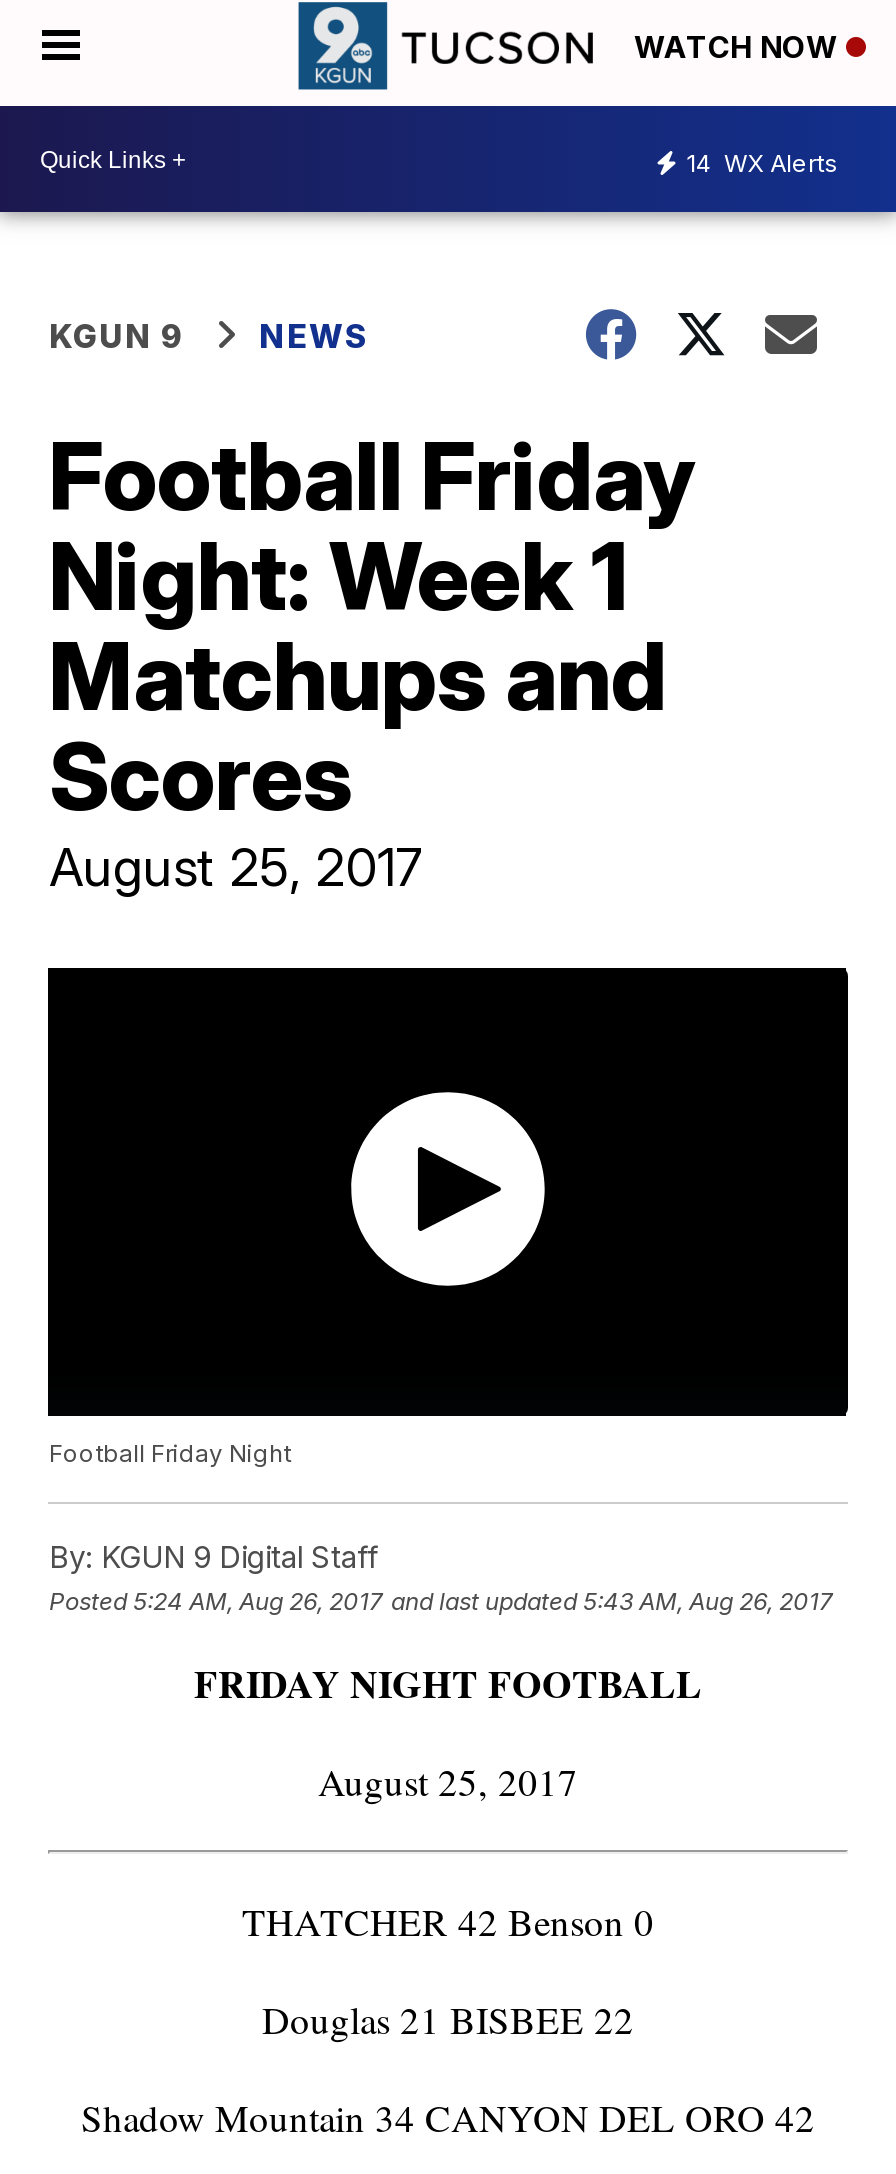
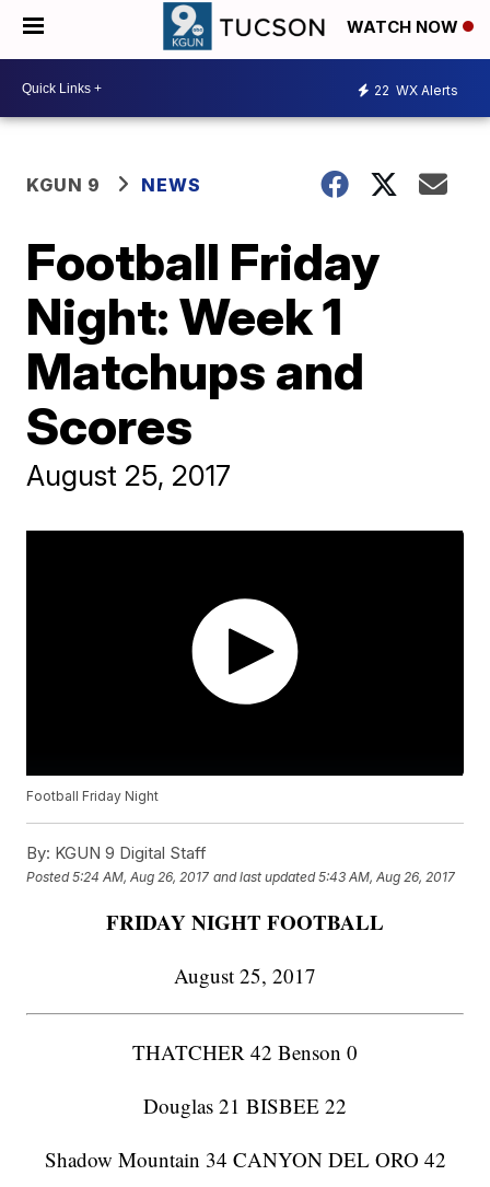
[686,147,838,177] 14 WX Alerts -> [374,82,458,98] 22 WX Alerts

